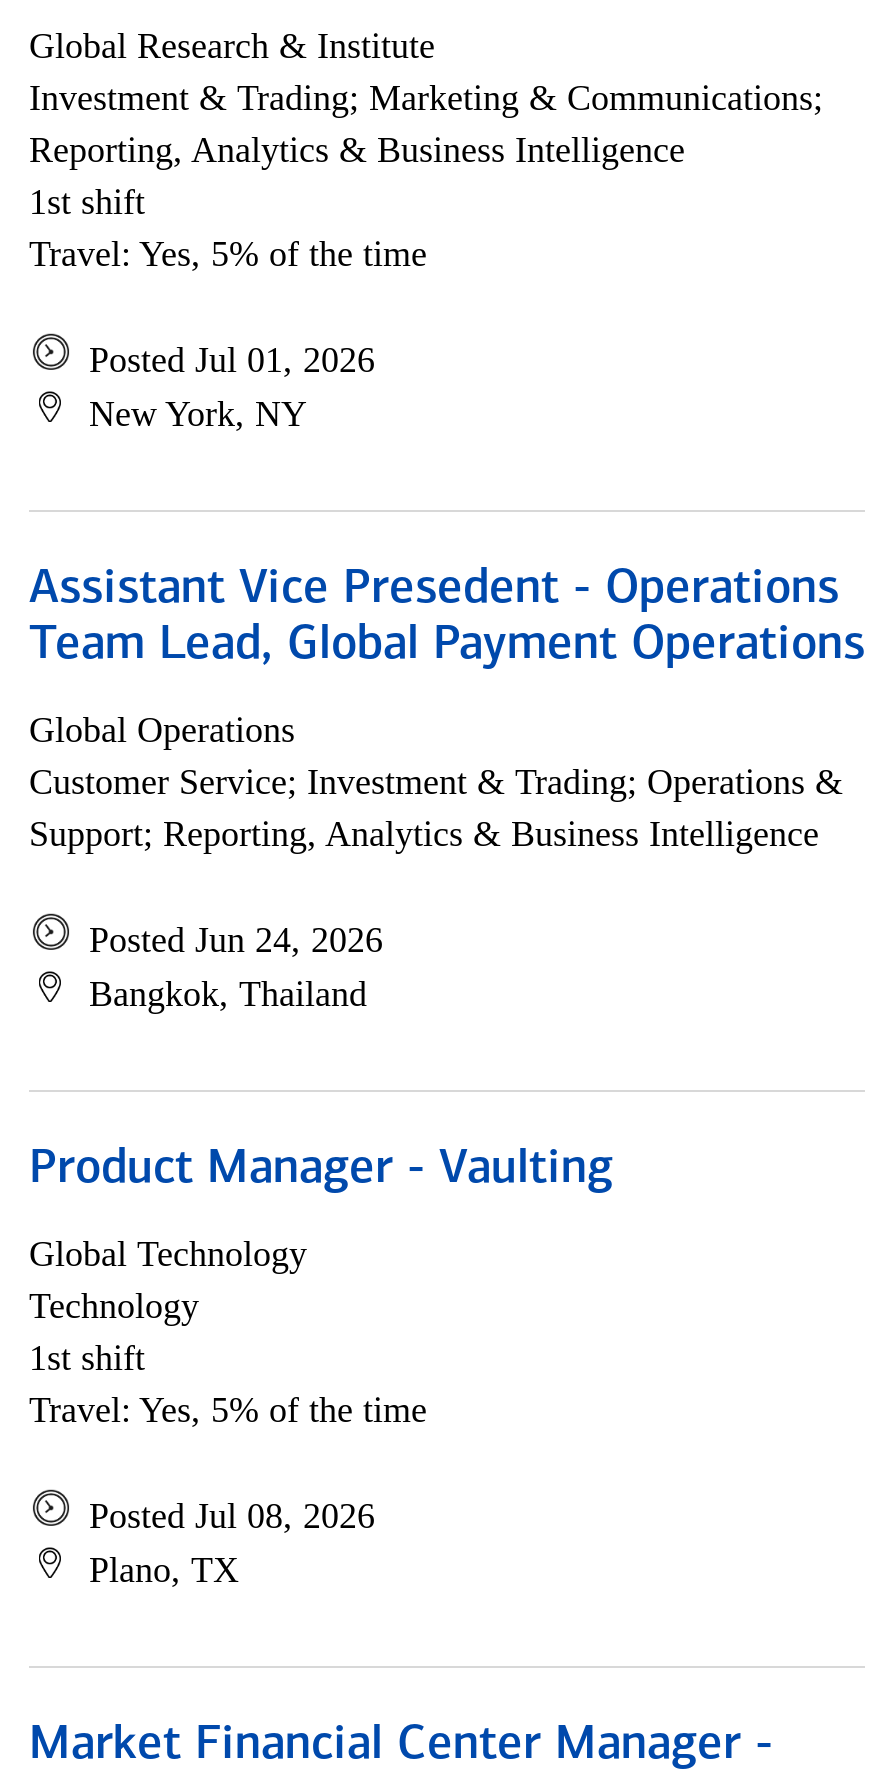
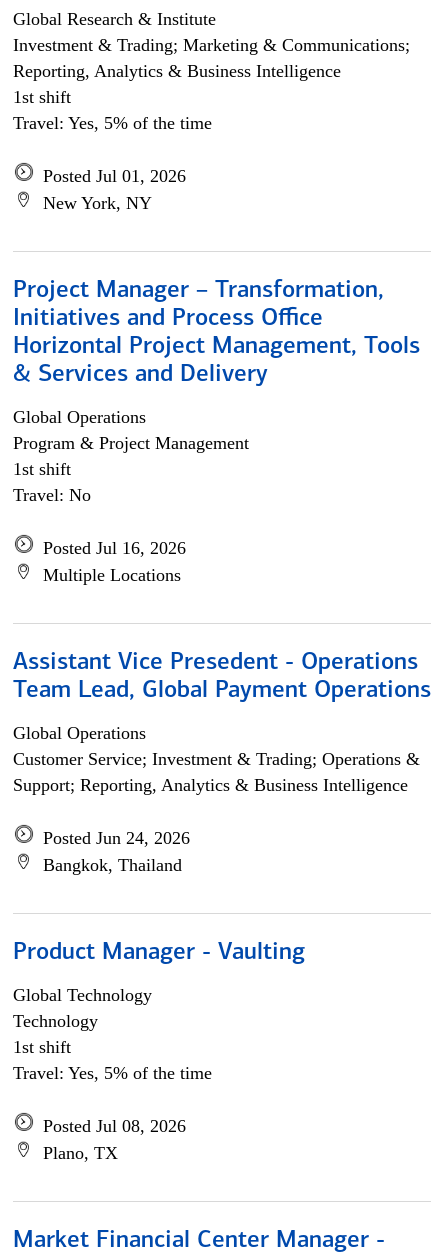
none -> [13,279,420,585] Project Manager – Transformation, | Initiatives and Process Office | Horizontal Project Management, Tools | & Services and Delivery | Global Operations | Program & Project Management | 1st shift | Travel: No | Posted Jul 16, 2026 | Multiple Locations

